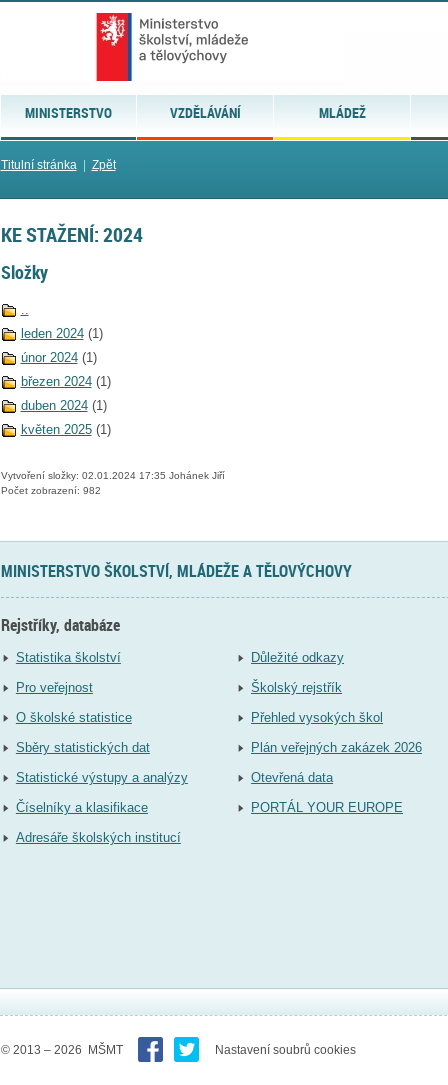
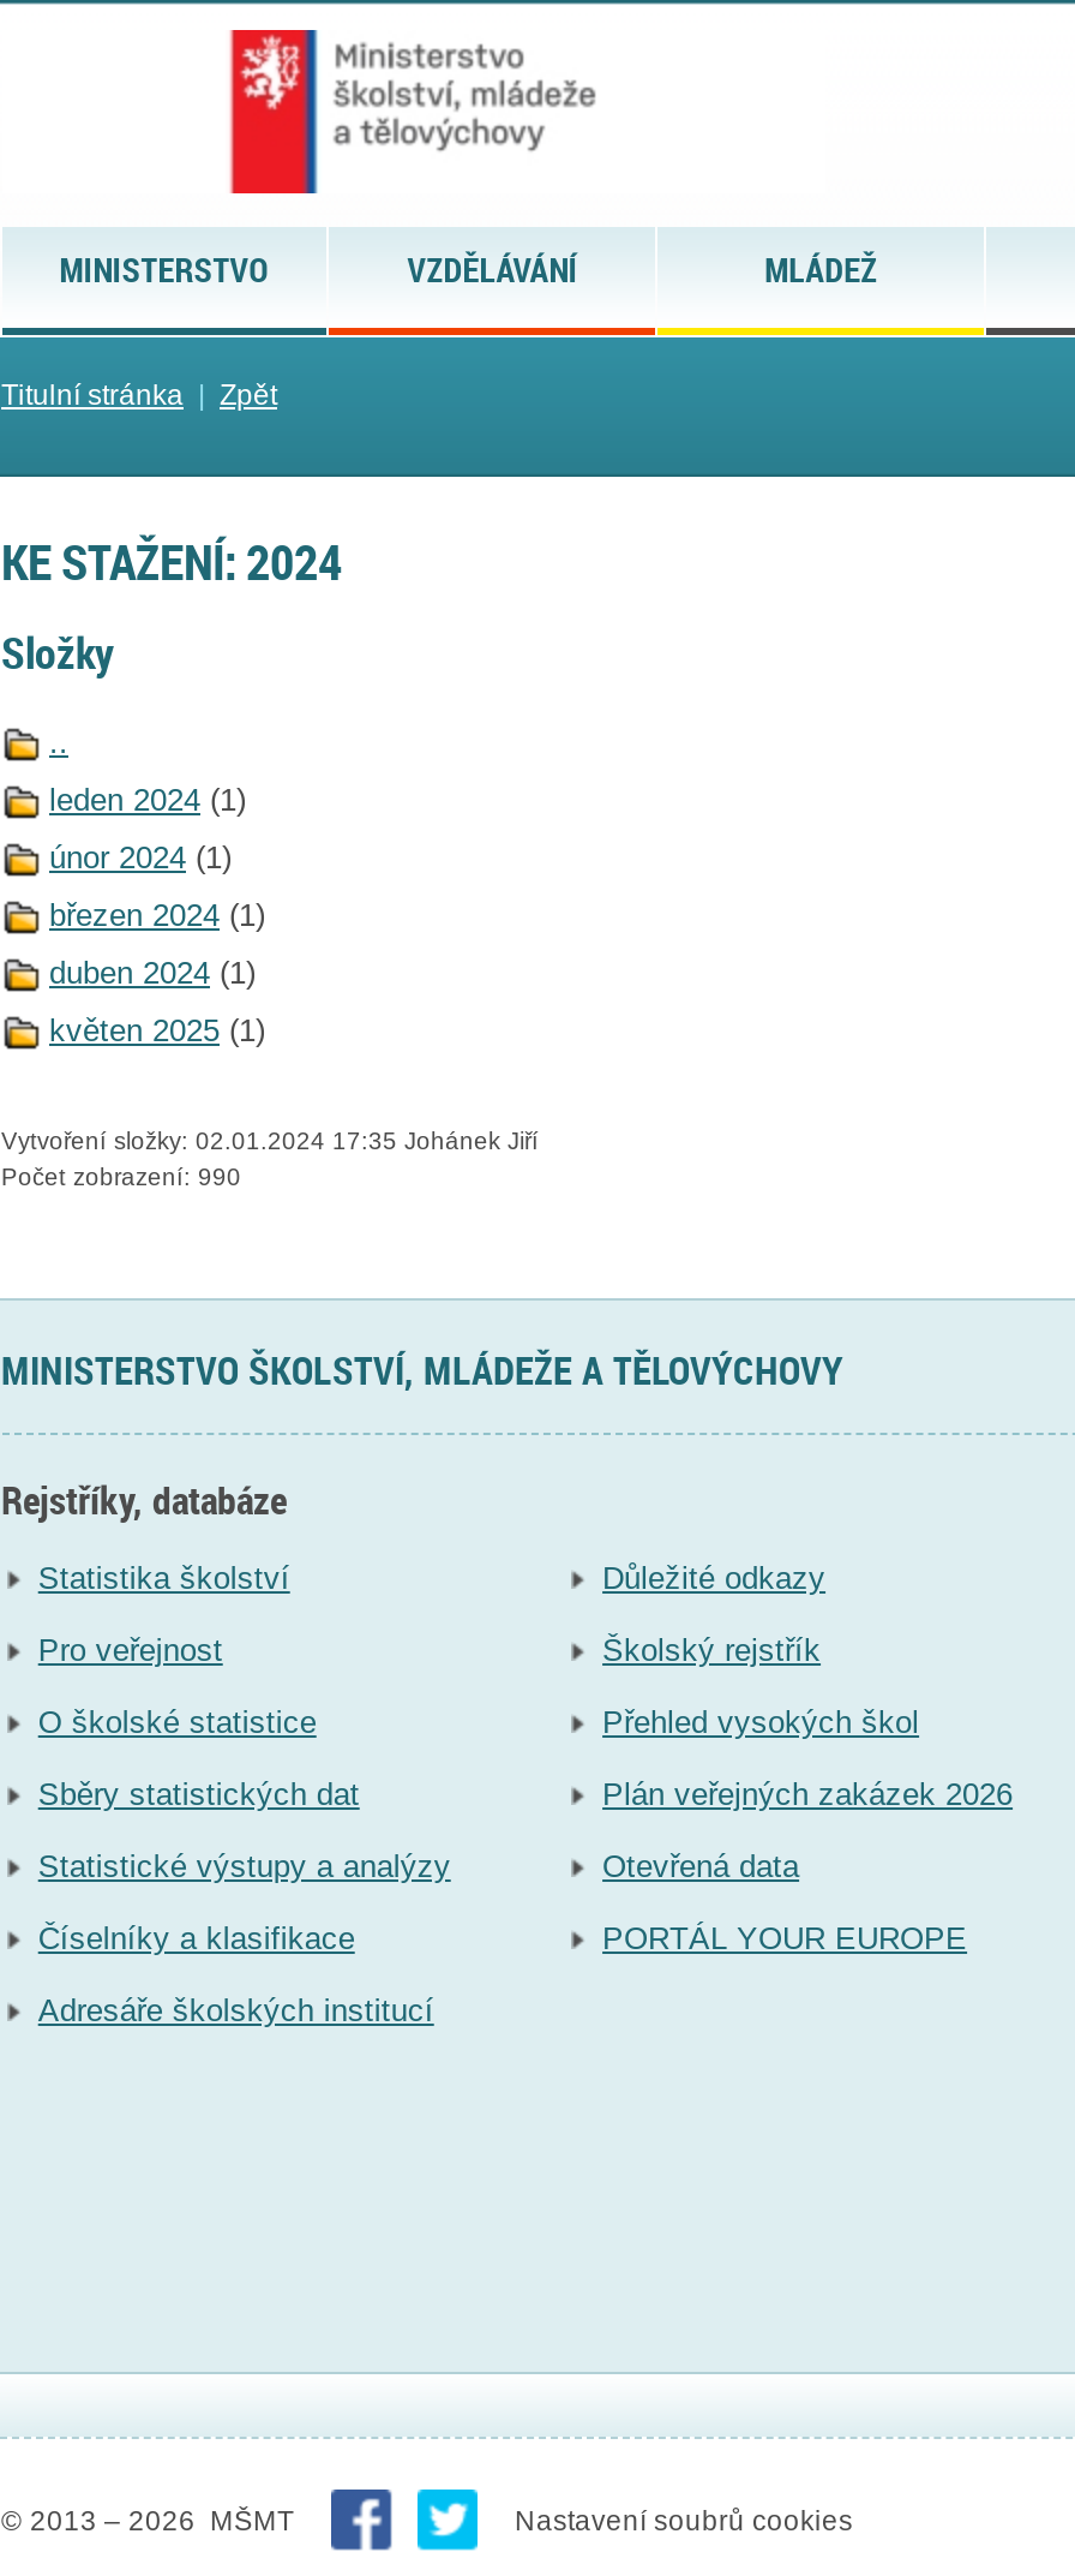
[0,485,100,496] Počet zobrazení: 982 -> [1,1164,241,1191] Počet zobrazení: 990

